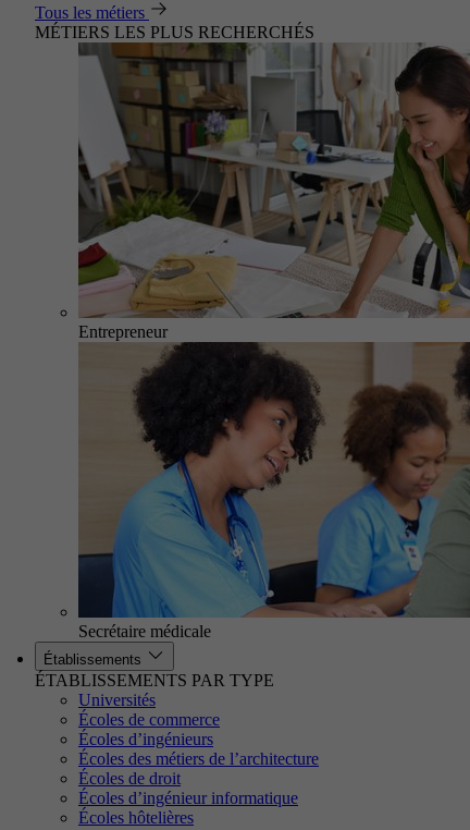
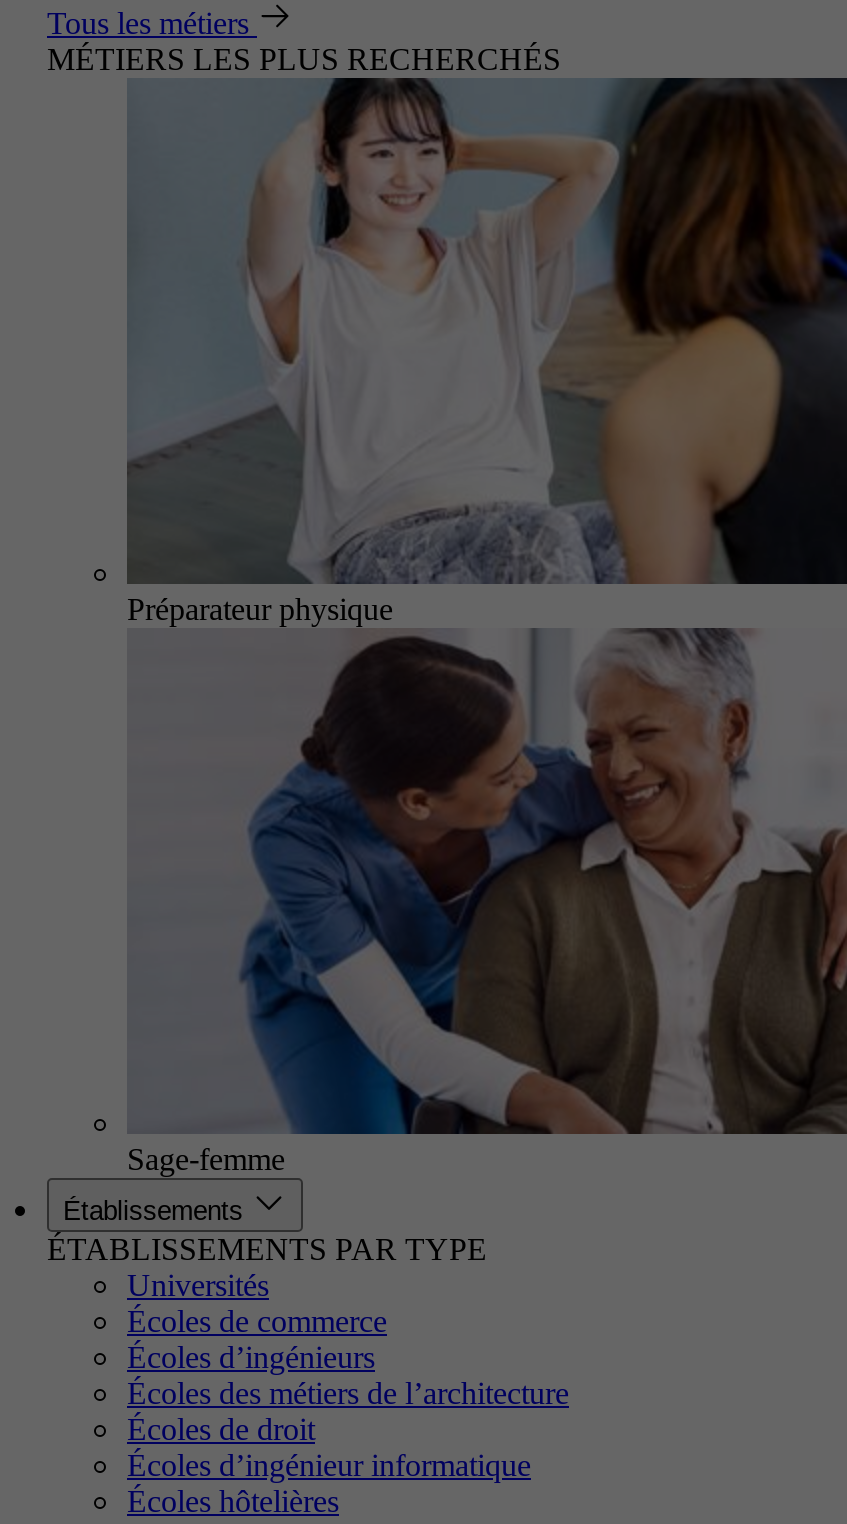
[77,42,467,341] [image] | Entrepreneur -> [125,76,841,626] [image] | Préparateur physique
[77,341,467,640] [image] | Secrétaire médicale -> [127,628,841,1176] [image] | Sage-femme

